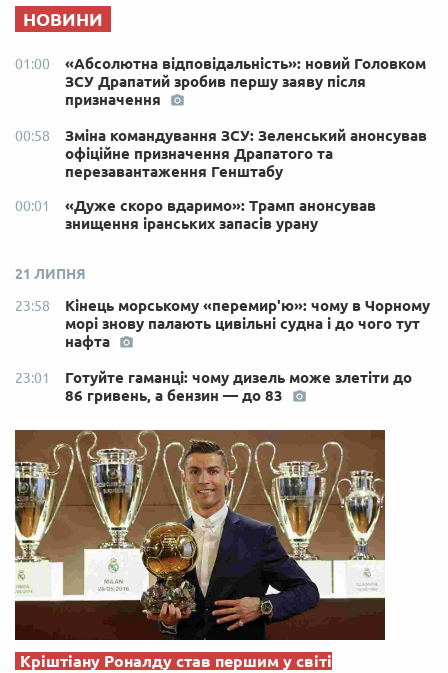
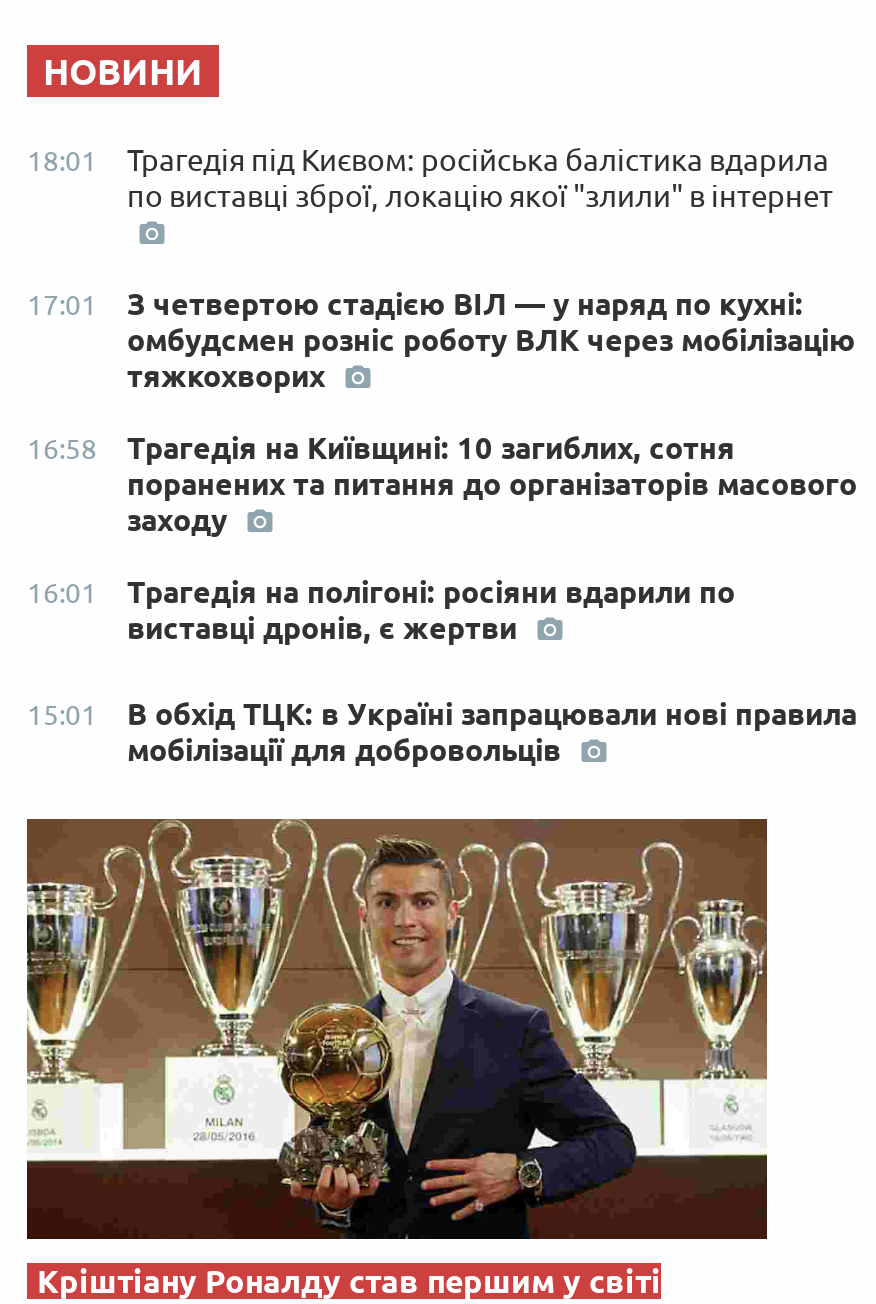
[15,55,430,404] 01:00 | «Абсолютна відповідальність»: новий Головком | ЗСУ Драпатий зробив першу заяву після | призначення | 00:58 | Зміна командування ЗСУ: Зеленський анонсував | офіційне призначення Драпатого та | перезавантаження Генштабу | 00:01 | «Дуже скоро вдаримо»: Трамп анонсував | знищення іранських запасів урану | 21 ЛИПНЯ | 23:58 | Кінець морському «перемир'ю»: чому в Чорному | морі знову палають цивільні судна і до чого тут | нафта | 23:01 | Готуйте гаманці: чому дизель може злетіти до | 86 гривень, а бензин — до 83 -> [27,142,857,766] 18:01 | Трагедія під Києвом: російська балістика вдарила | по виставці зброї, локацію якої "злили" в інтернет | 17:01 | З четвертою стадією ВІЛ — у наряд по кухні: | омбудсмен розніс роботу ВЛК через мобілізацію | тяжкохворих | 16:58 | Трагедія на Київщині: 10 загиблих, сотня | поранених та питання до організаторів масового | заходу | 16:01 | Трагедія на полігоні: росіяни вдарили по | виставці дронів, є жертви | 15:01 | В обхід ТЦК: в Україні запрацювали нові правила | мобілізації для добровольців

